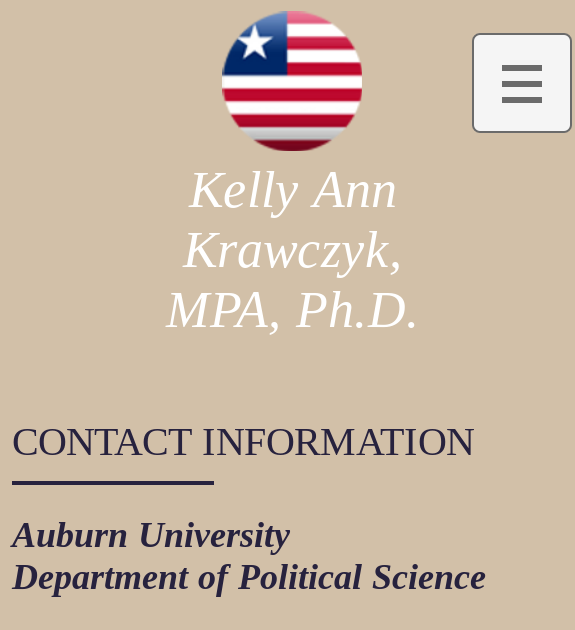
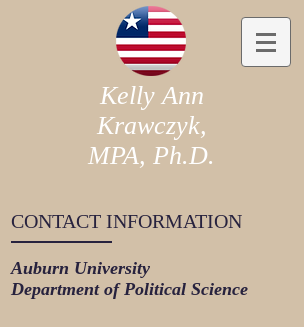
[224,23,360,129] [image] -> [118,18,185,58] [image]

